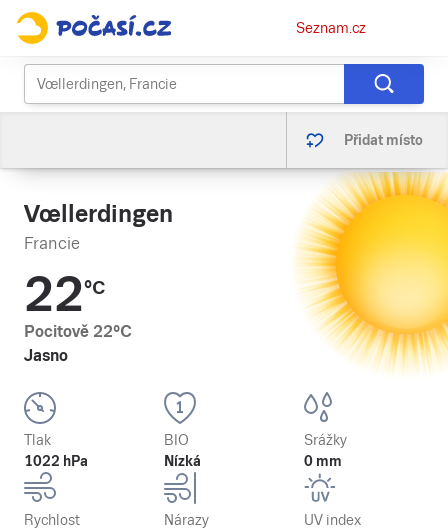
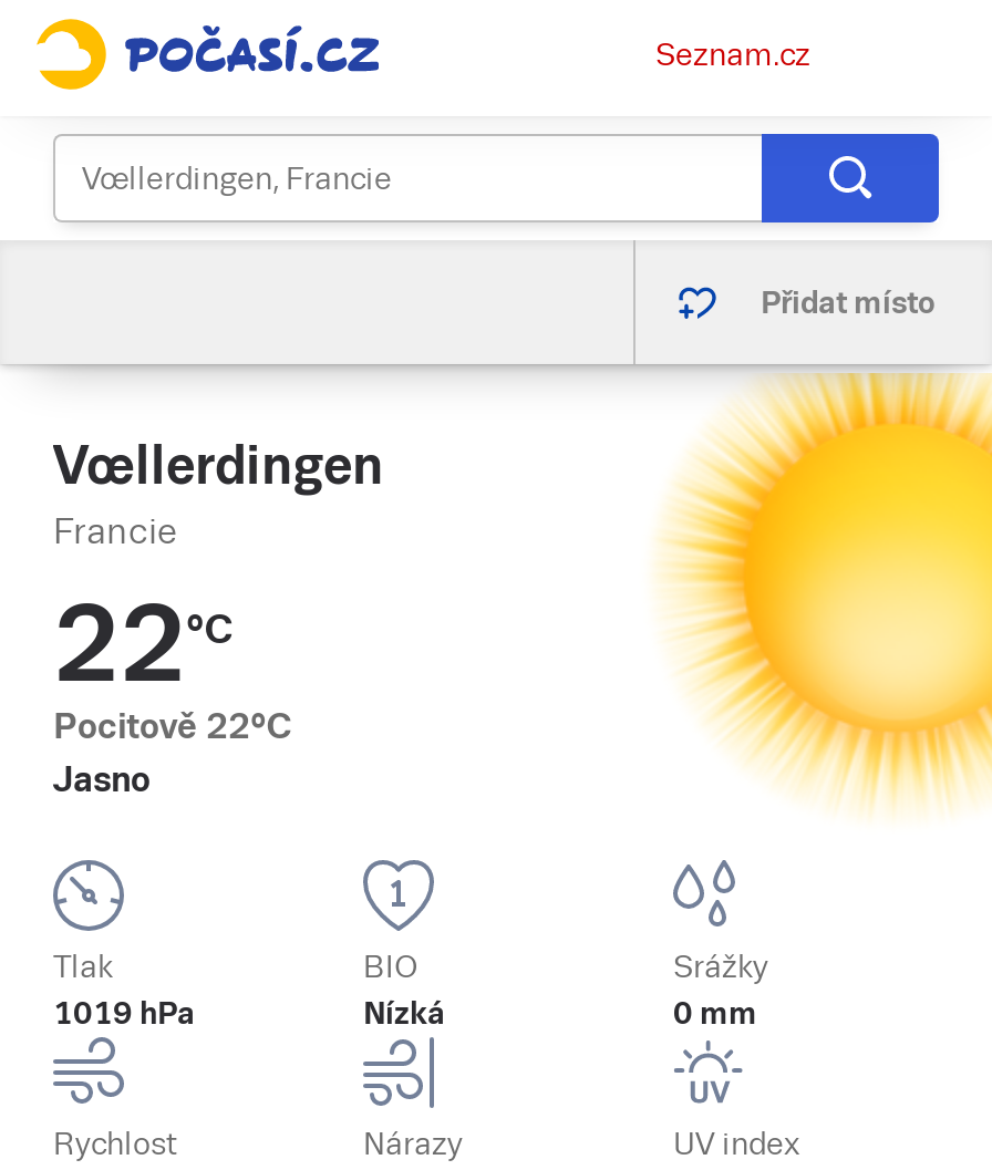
[24,453,88,469] 1022 hPa -> [53,995,195,1031] 1019 hPa

